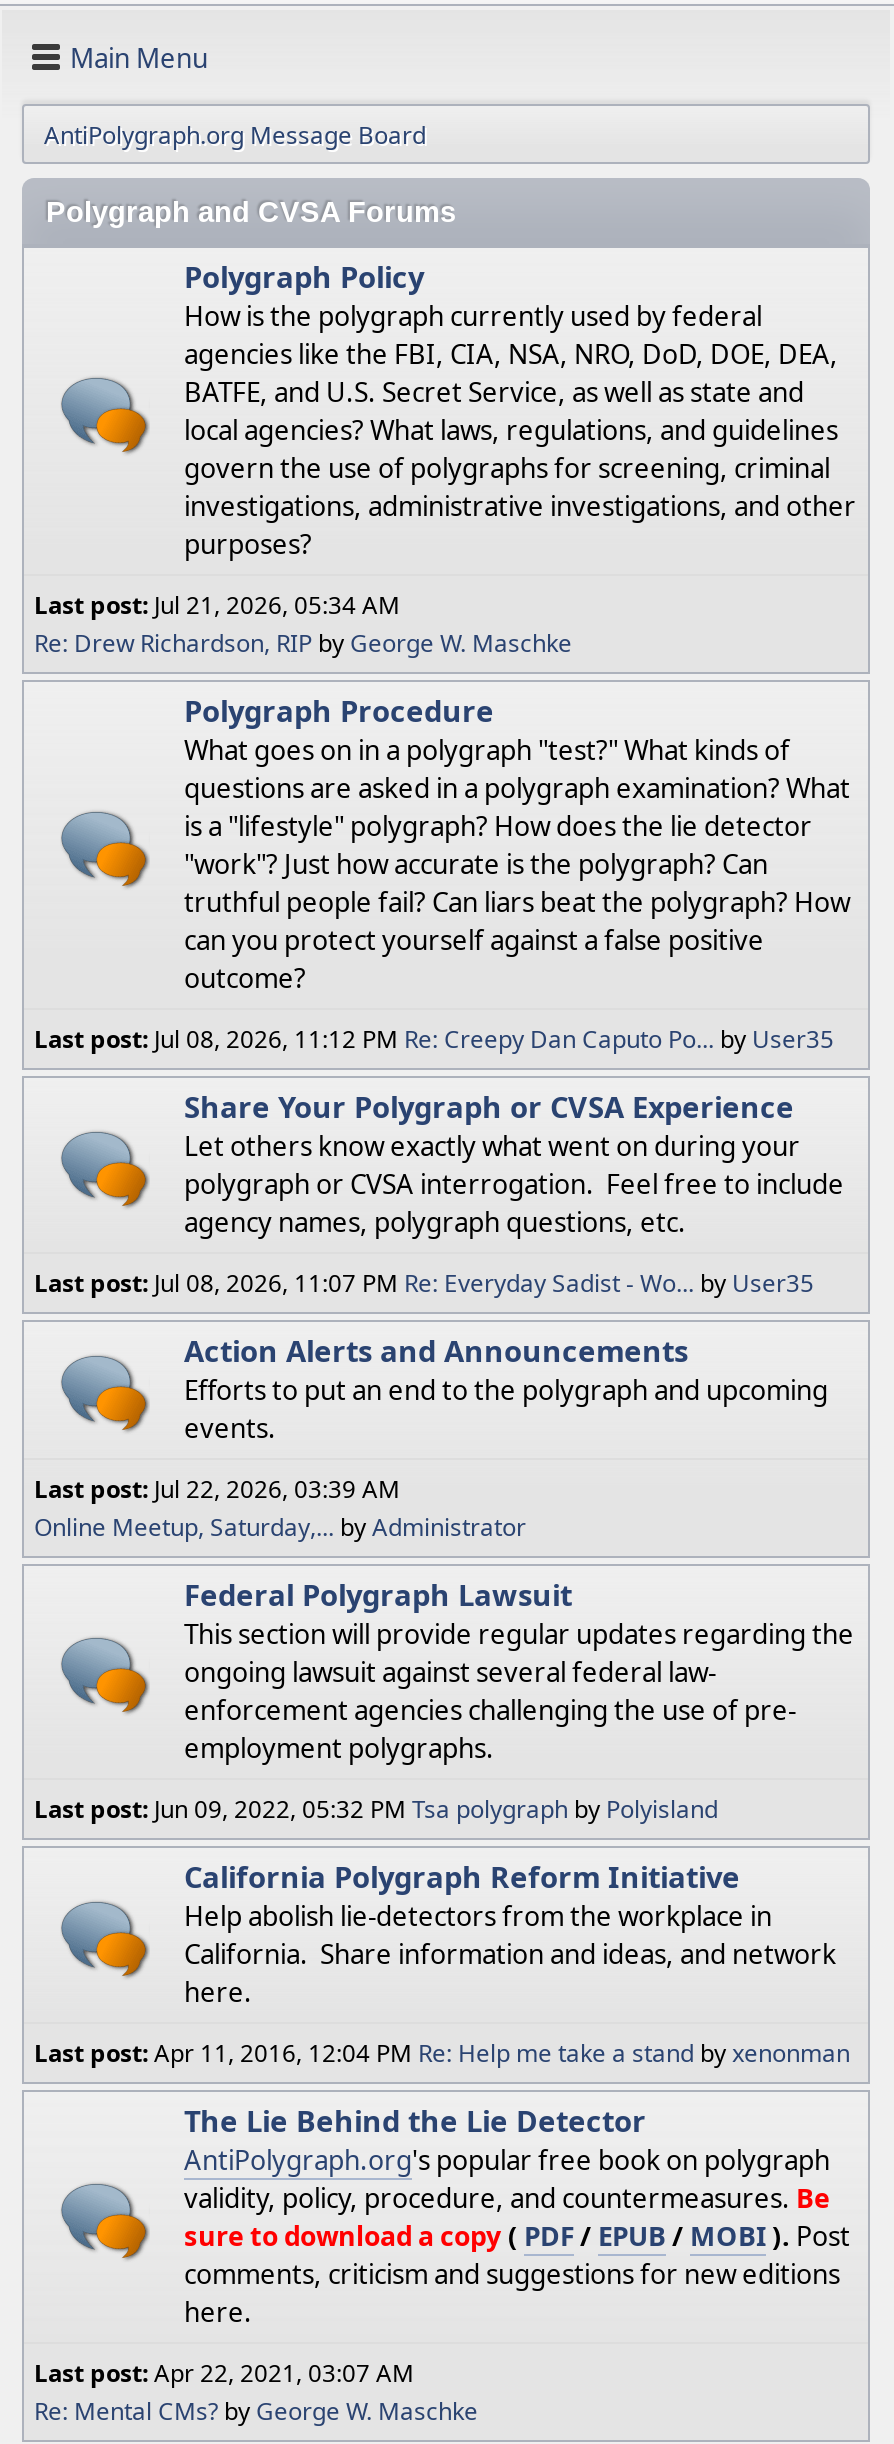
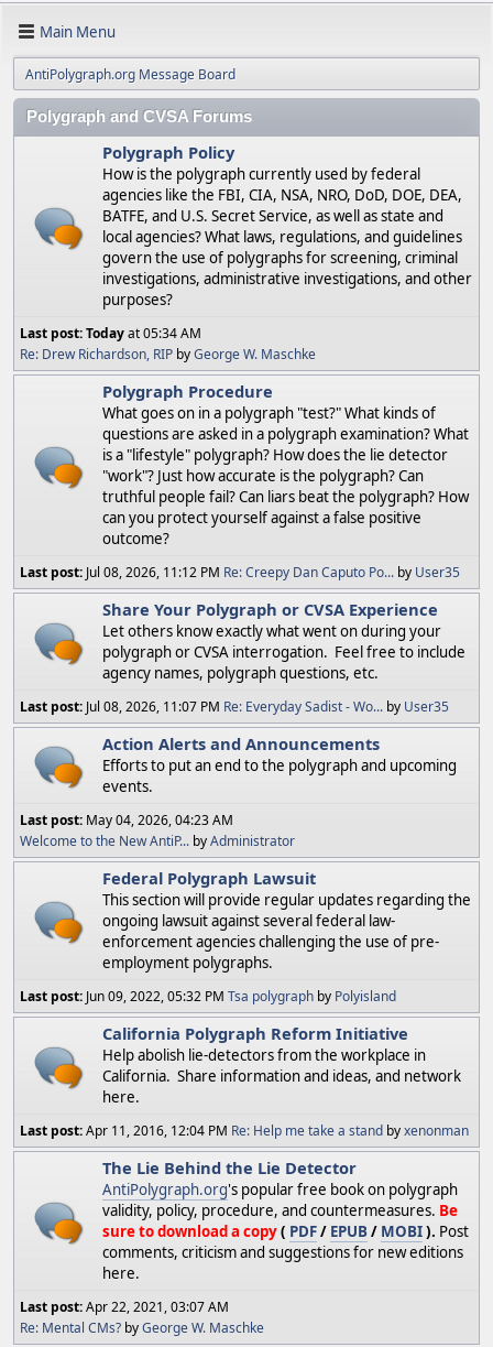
[34,589,400,623] Last post: Jul 21, 2026, 05:34 AM -> [20,324,201,343] Last post: Today at 05:34 AM
[34,1473,526,1545] Last post: Jul 22, 2026, 03:39 AM | Online Meetup, Saturday,... by Administrator -> [20,811,295,851] Last post: May 04, 2026, 04:23 AM | Welcome to the New AntiP... by Administrator

